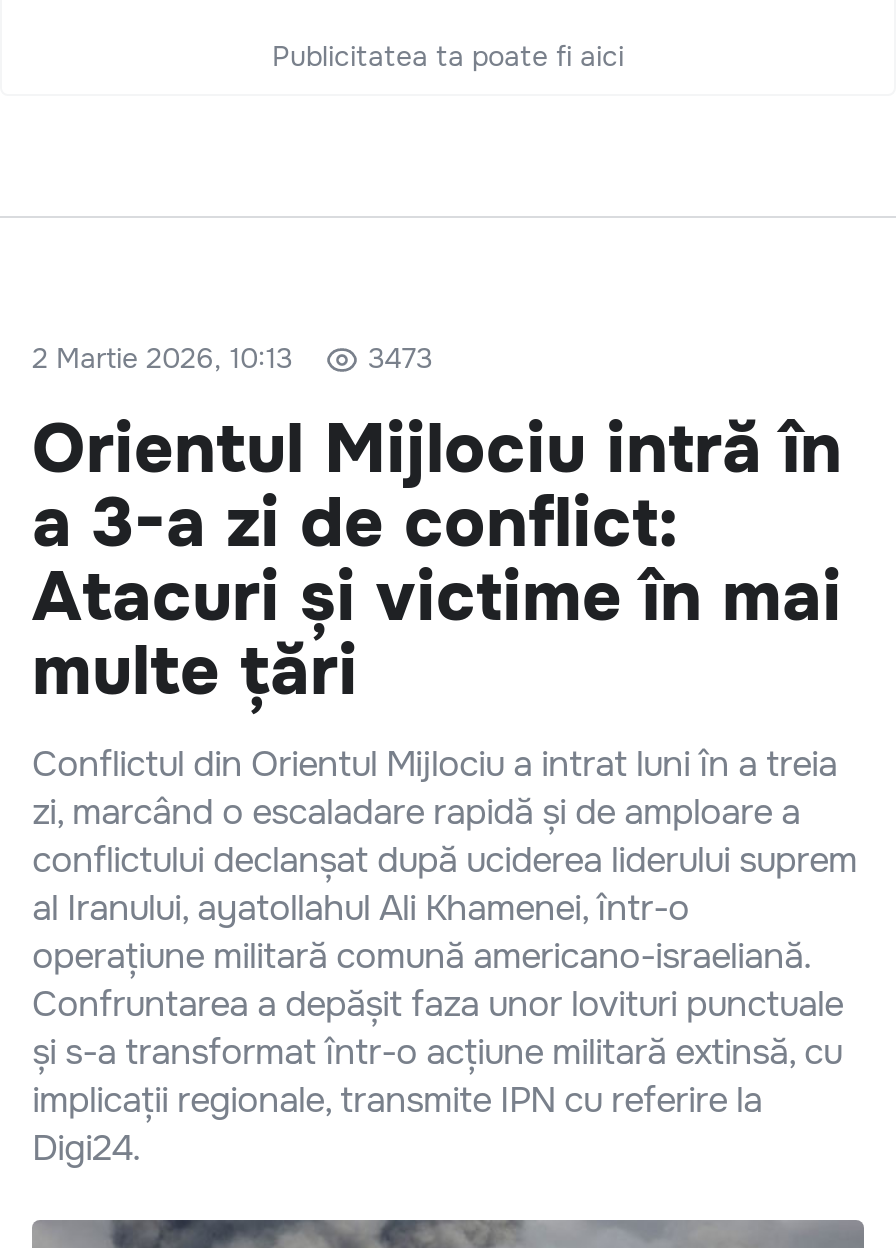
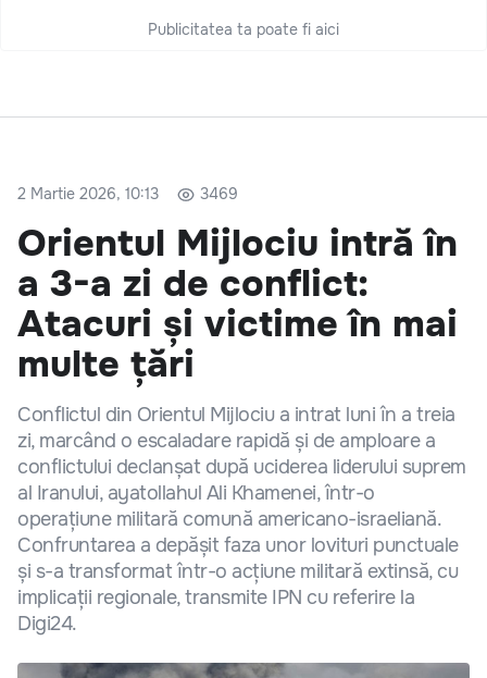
[368,341,432,377] 3473 -> [200,184,238,204] 3469

